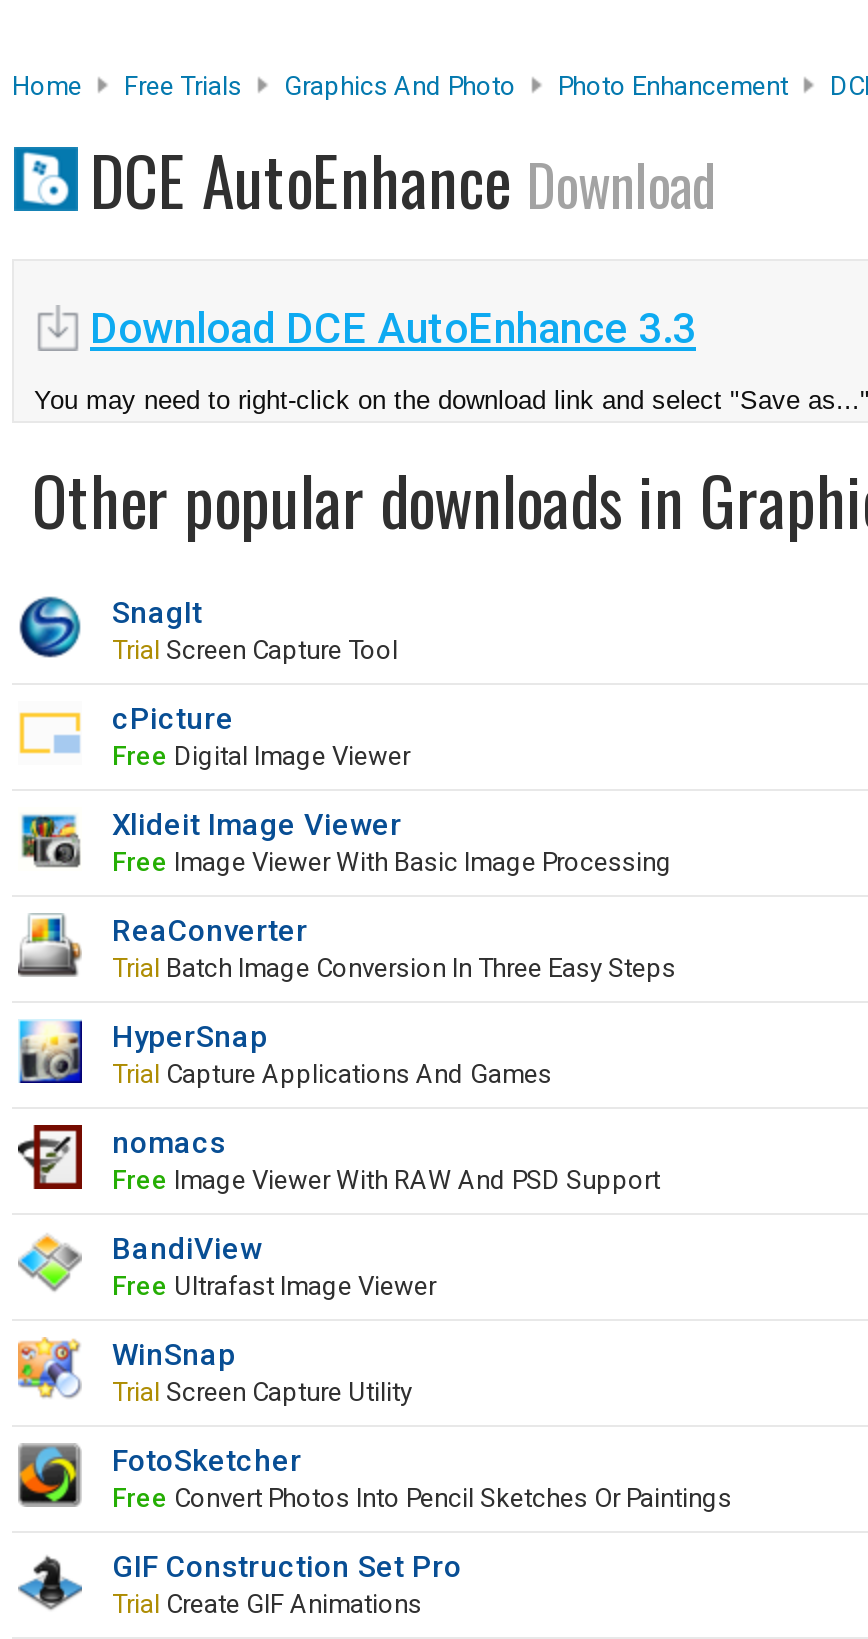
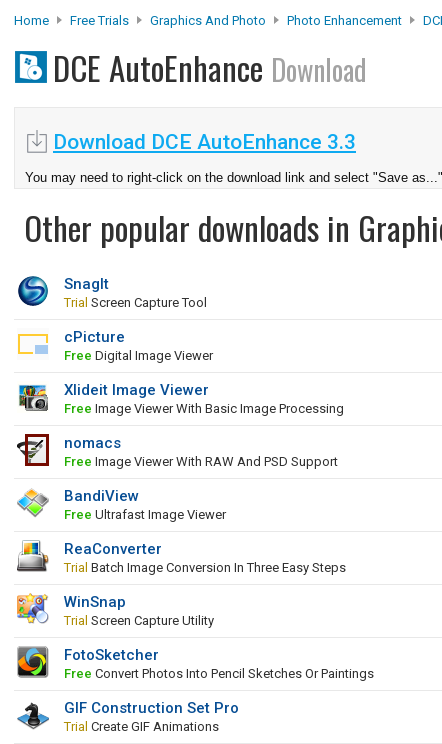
moved [16,913,676,983] -> [16,540,346,575]: [image] | ReaConverter | Trial Batch Image Conversion In Three Easy Steps
[16,1017,552,1089] [image] | HyperSnap | Trial Capture Applications And Games -> none
moved [112,1125,660,1301] -> [64,434,338,522]: nomacs | Free Image Viewer With RAW And PSD Support | BandiView | Free Ultrafast Image Viewer

